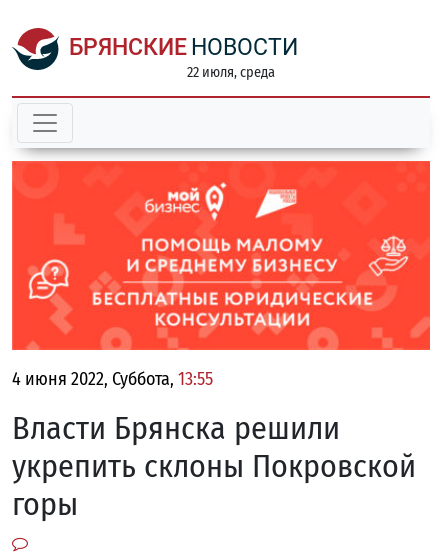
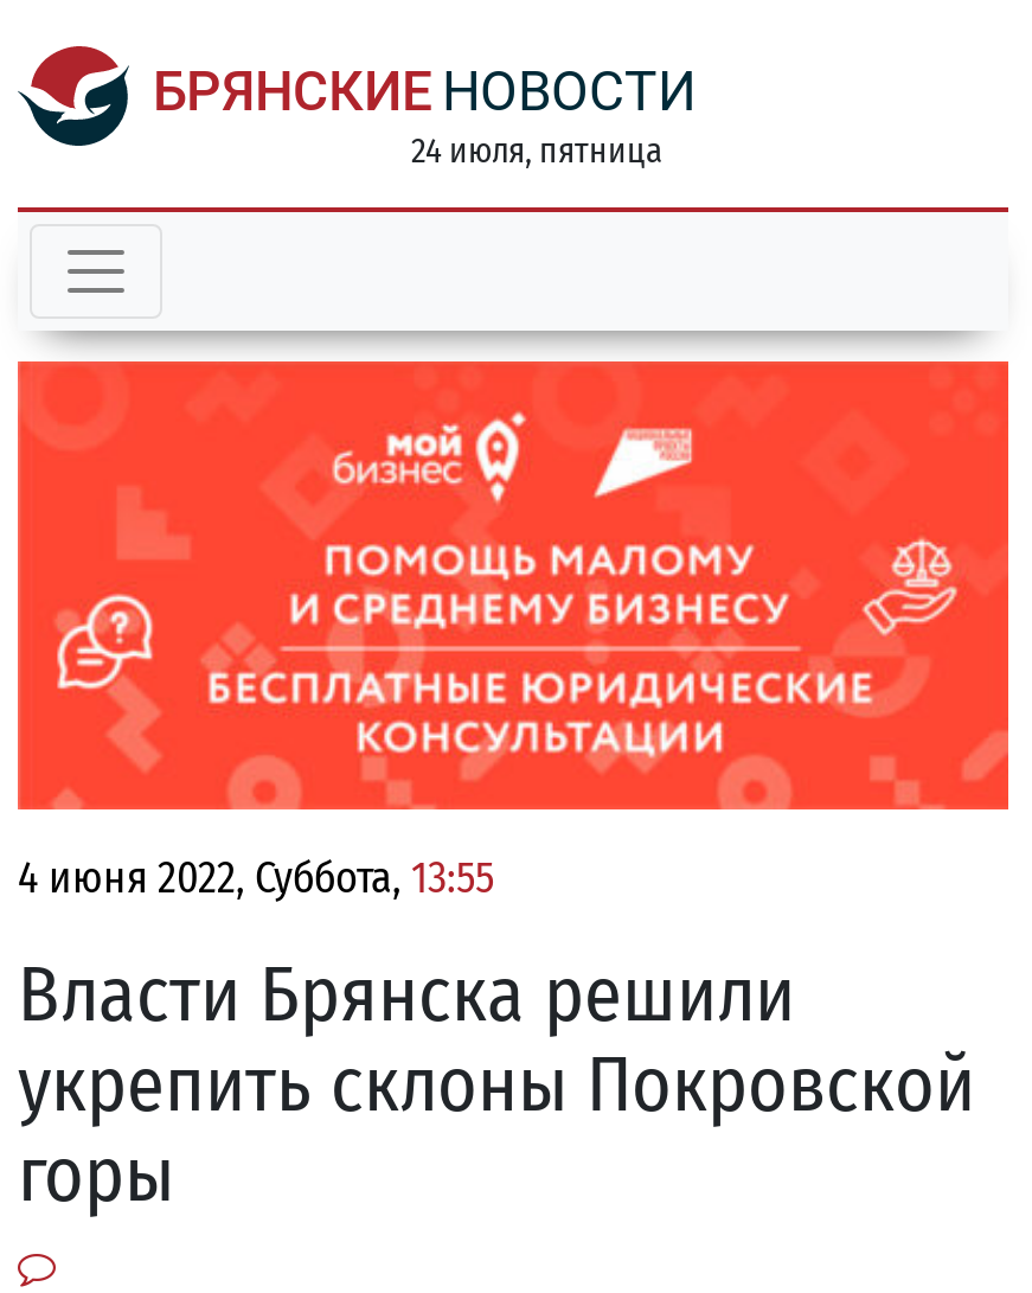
[187,64,275,81] 22 июля, среда -> [411,132,662,172] 24 июля, пятница

